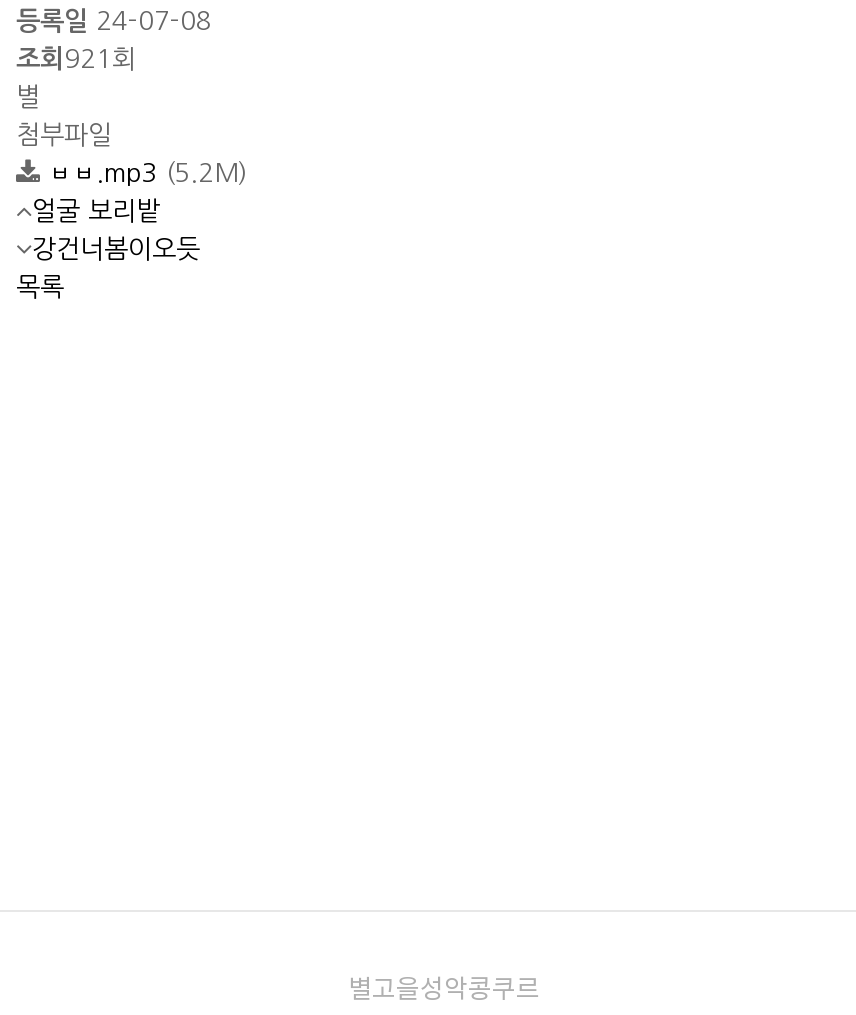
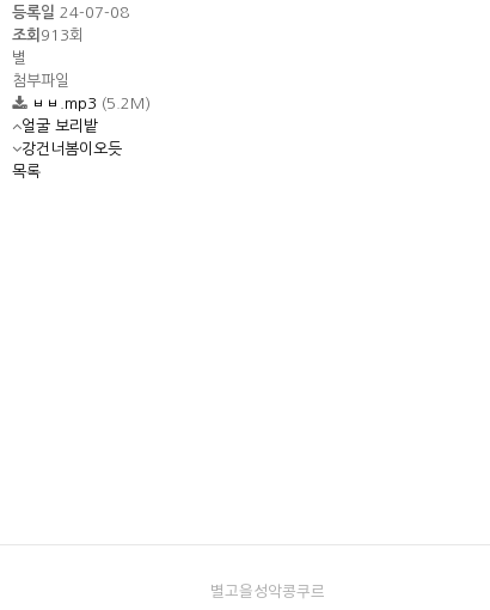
[16,46,136,72] 조회 921회 -> [12,28,84,43] 조회 913회

